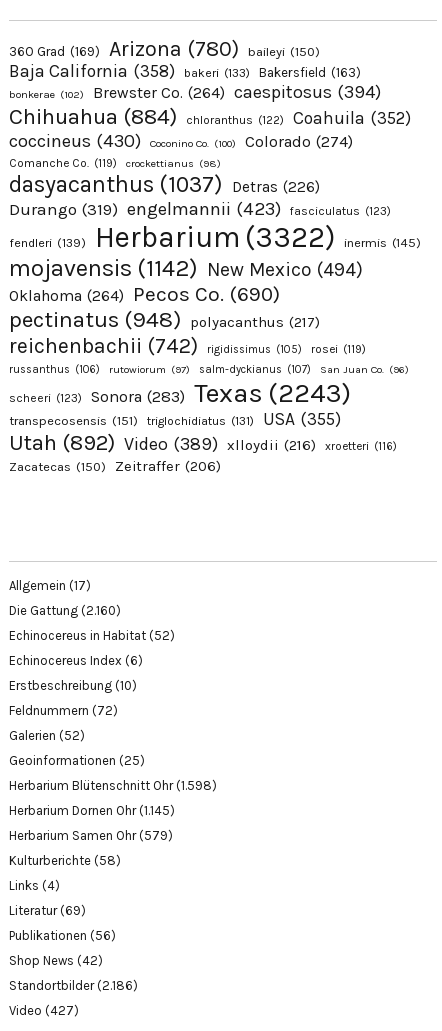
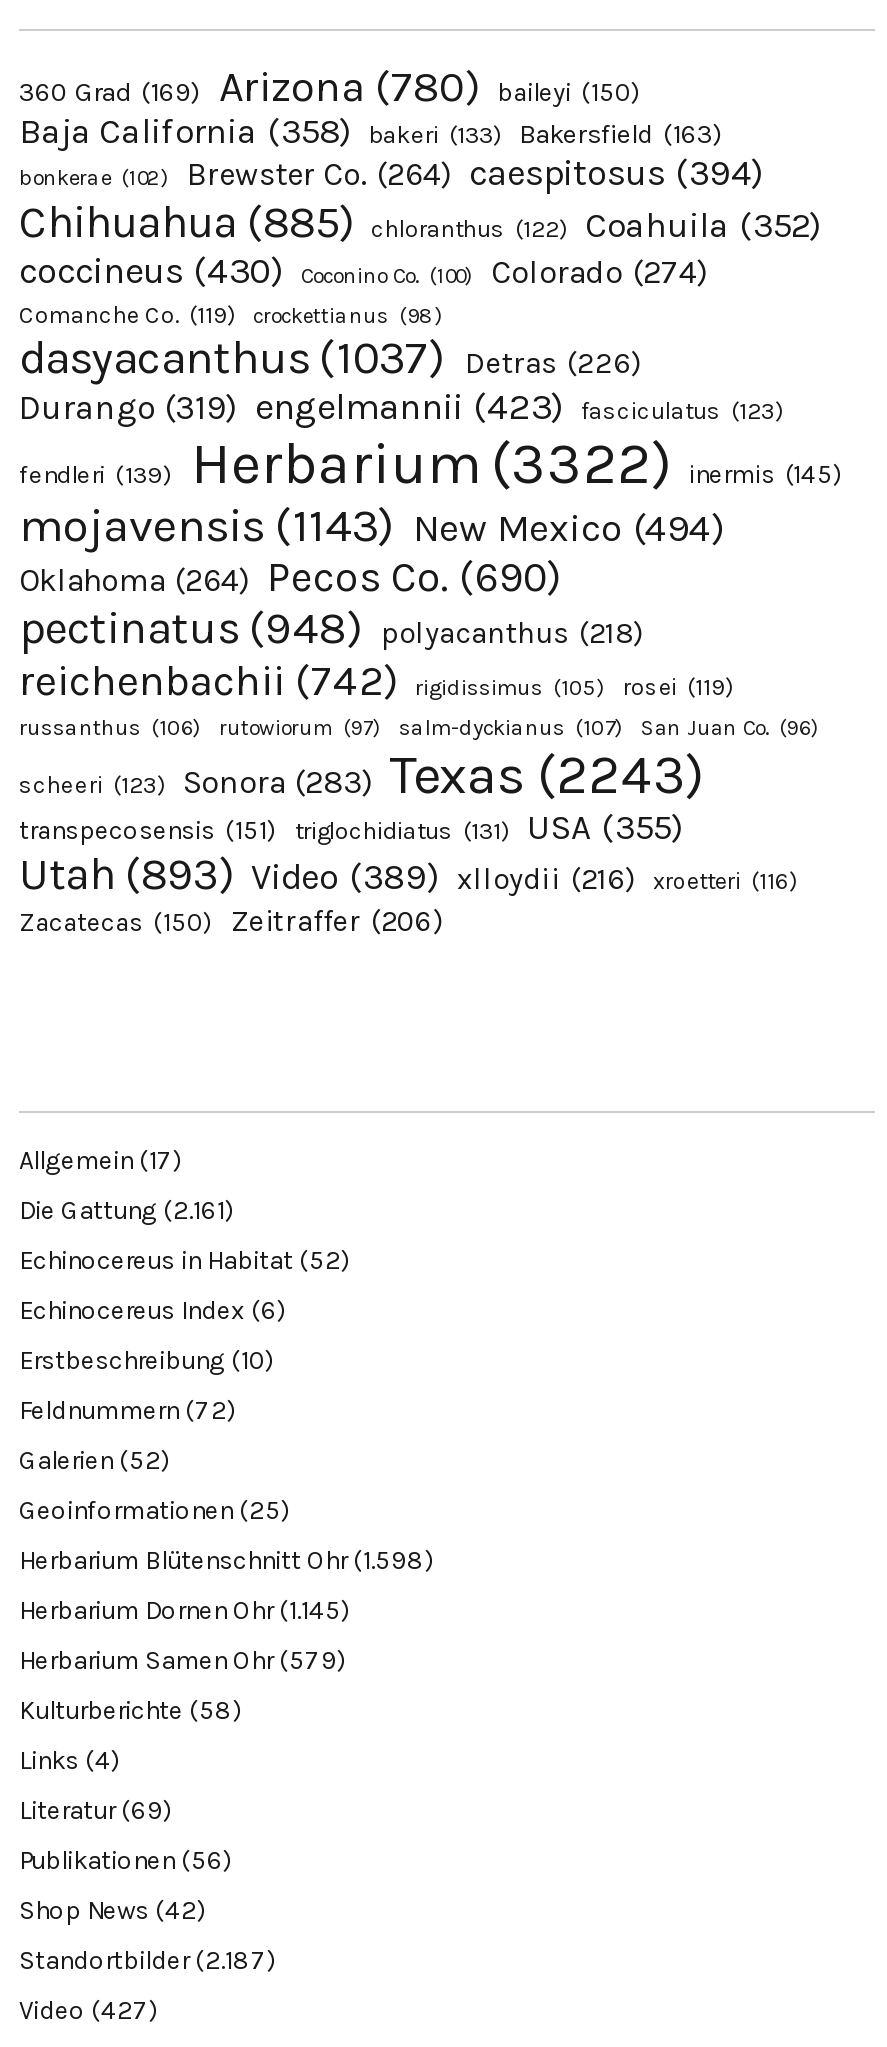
[9,103,411,130] Chihuahua (884) chloranthus (122) Coahuila (352) -> [19,195,821,249] Chihuahua (885) chloranthus (122) Coahuila (352)
[9,254,363,282] mojavensis (1142) New Mexico (494) -> [19,497,725,553] mojavensis (1143) New Mexico (494)
[9,306,320,333] pectinatus (948) polyacanthus (217) -> [19,601,643,655] pectinatus (948) polyacanthus (218)
[9,429,316,456] Utah (892) Video (389) xlloydii (216) -> [19,847,635,901] Utah (893) Video (389) xlloydii (216)
[9,603,121,618] Die Gattung (2.160) -> [19,1195,235,1225] Die Gattung (2.161)
[9,978,138,993] Standortbilder (2.186) -> [19,1945,277,1975] Standortbilder (2.187)

